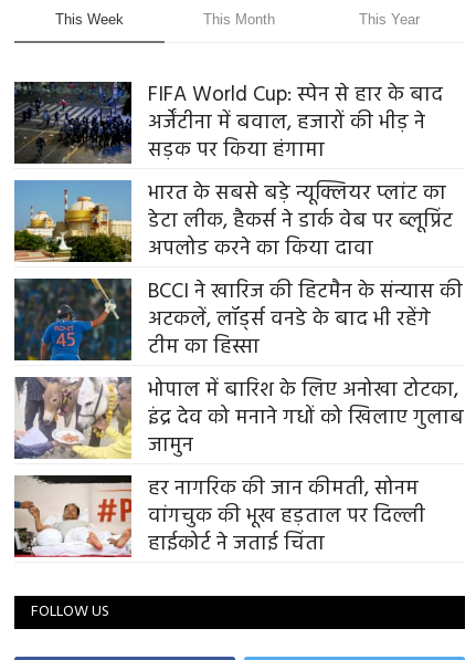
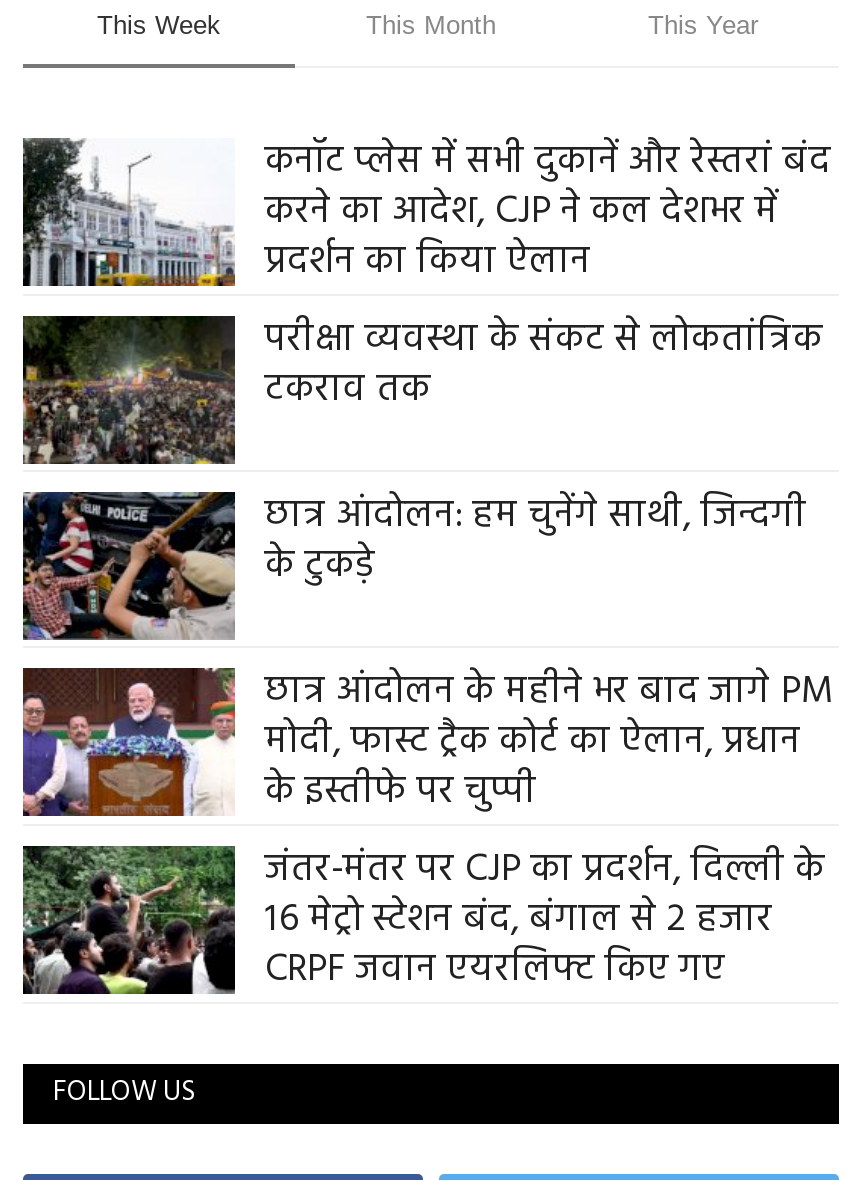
[14,78,464,560] [image] | FIFA World Cup: स्पेन से हार के बाद | अर्जेंटीना में बवाल, हजारों की भीड़ ने | सड़क पर किया हंगामा | भारत के सबसे बड़े न्यूक्लियर प्लांट का | डेटा लीक, हैकर्स ने डार्क वेब पर ब्लूप्रिंट | अपलोड करने का किया दावा | BCCI ने खारिज की हिटमैन के संन्यास की | अटकलें, लॉर्ड्स वनडे के बाद भी रहेंगे | टीम का हिस्सा | भोपाल में बारिश के लिए अनोखा टोटका, | इंद्र देव को मनाने गधों को खिलाए गुलाब | जामुन | हर नागरिक की जान कीमती, सोनम | वांगचुक की भूख हड़ताल पर दिल्ली | हाईकोर्ट ने जताई चिंता -> [23,131,833,999] [image] | कनॉट प्लेस में सभी दुकानें और रेस्तरां बंद | करने का आदेश, CJP ने कल देशभर में | प्रदर्शन का किया ऐलान | परीक्षा व्यवस्था के संकट से लोकतांत्रिक | टकराव तक | छात्र आंदोलन: हम चुनेंगे साथी, जिन्दगी | के टुकड़े | छात्र आंदोलन के महीने भर बाद जागे PM | मोदी, फास्ट ट्रैक कोर्ट का ऐलान, प्रधान | के इस्तीफे पर चुप्पी | जंतर-मंतर पर CJP का प्रदर्शन, दिल्ली के | 16 मेट्रो स्टेशन बंद, बंगाल से 2 हजार | CRPF जवान एयरलिफ्ट किए गए
[13,179,133,263] [image] -> [21,314,237,466] [image]
[14,277,131,362] [image] -> [21,492,235,642] [image]
[14,376,133,459] [image] -> [21,666,235,818] [image]
[14,474,133,558] [image] -> [21,844,237,996] [image]

